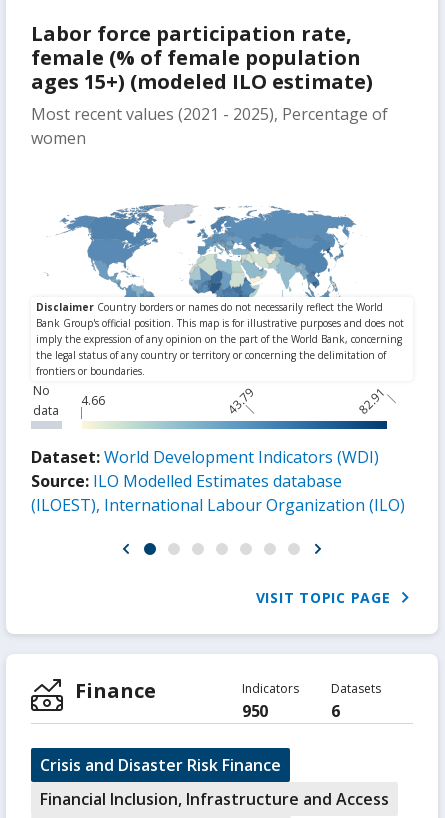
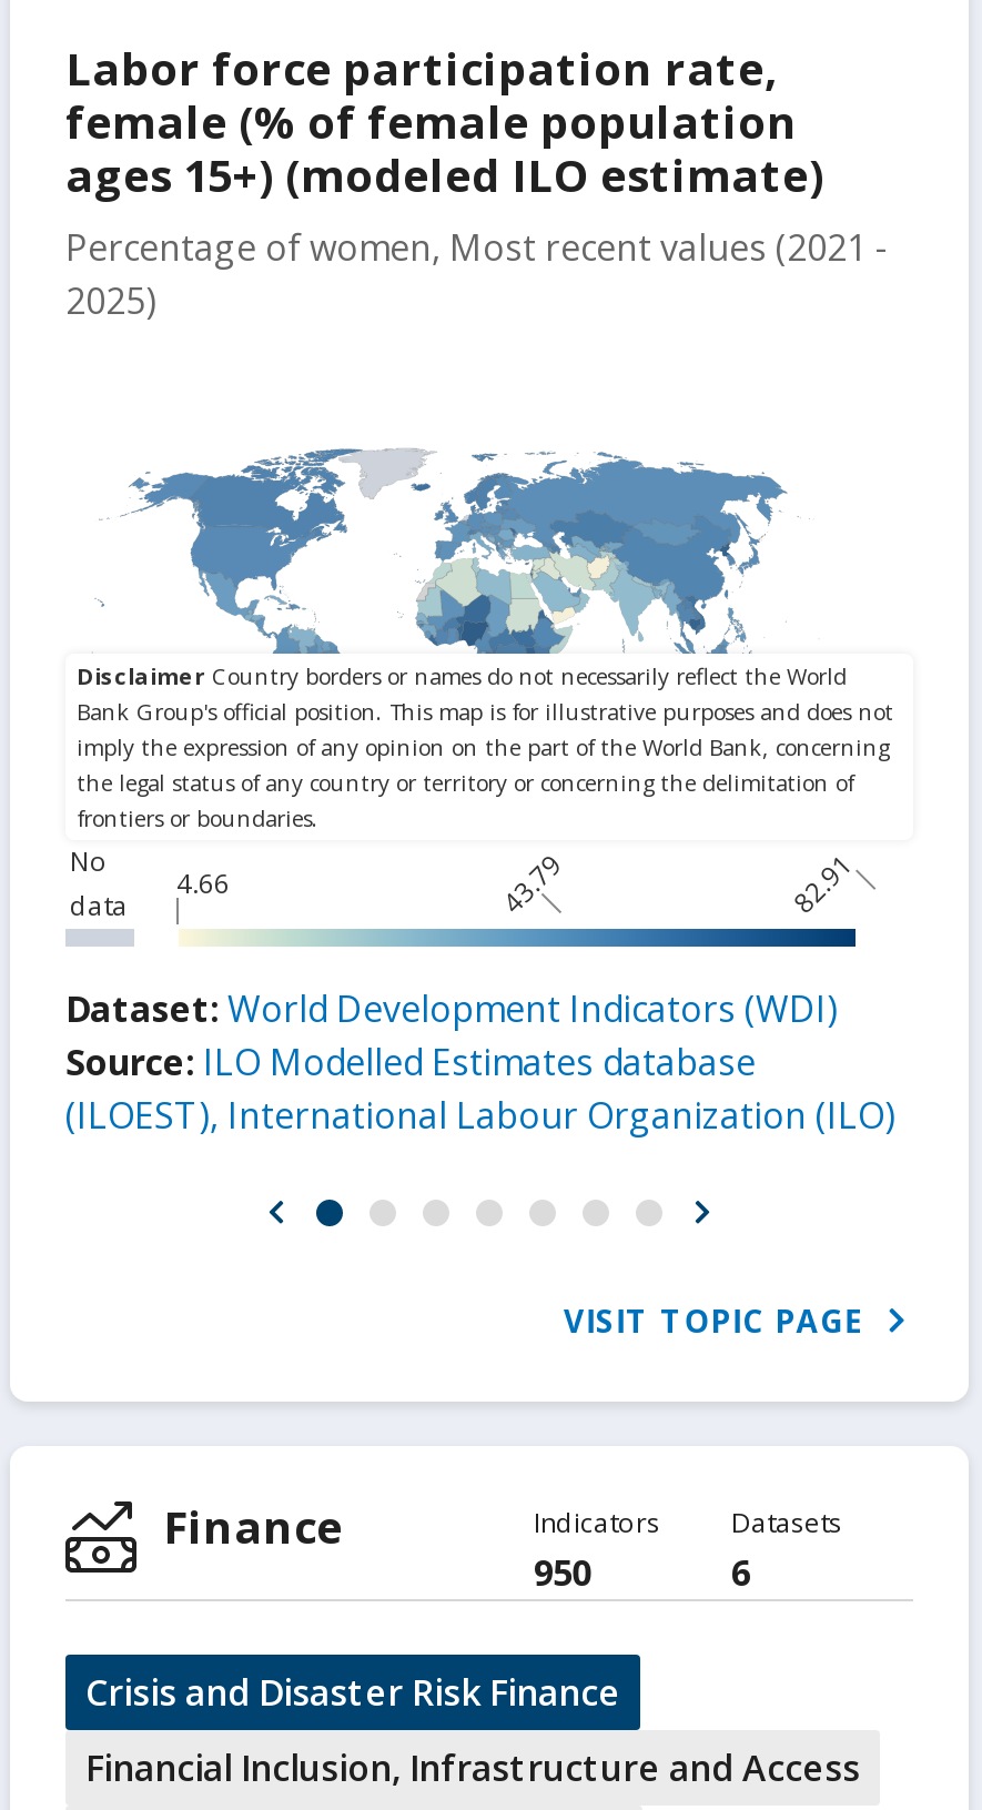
[31,103,388,149] Most recent values (2021 - 2025), Percentage of | women -> [65,223,889,325] Percentage of women, Most recent values (2021 - | 2025)

